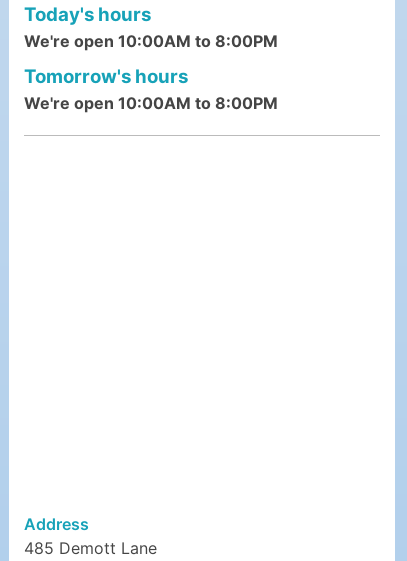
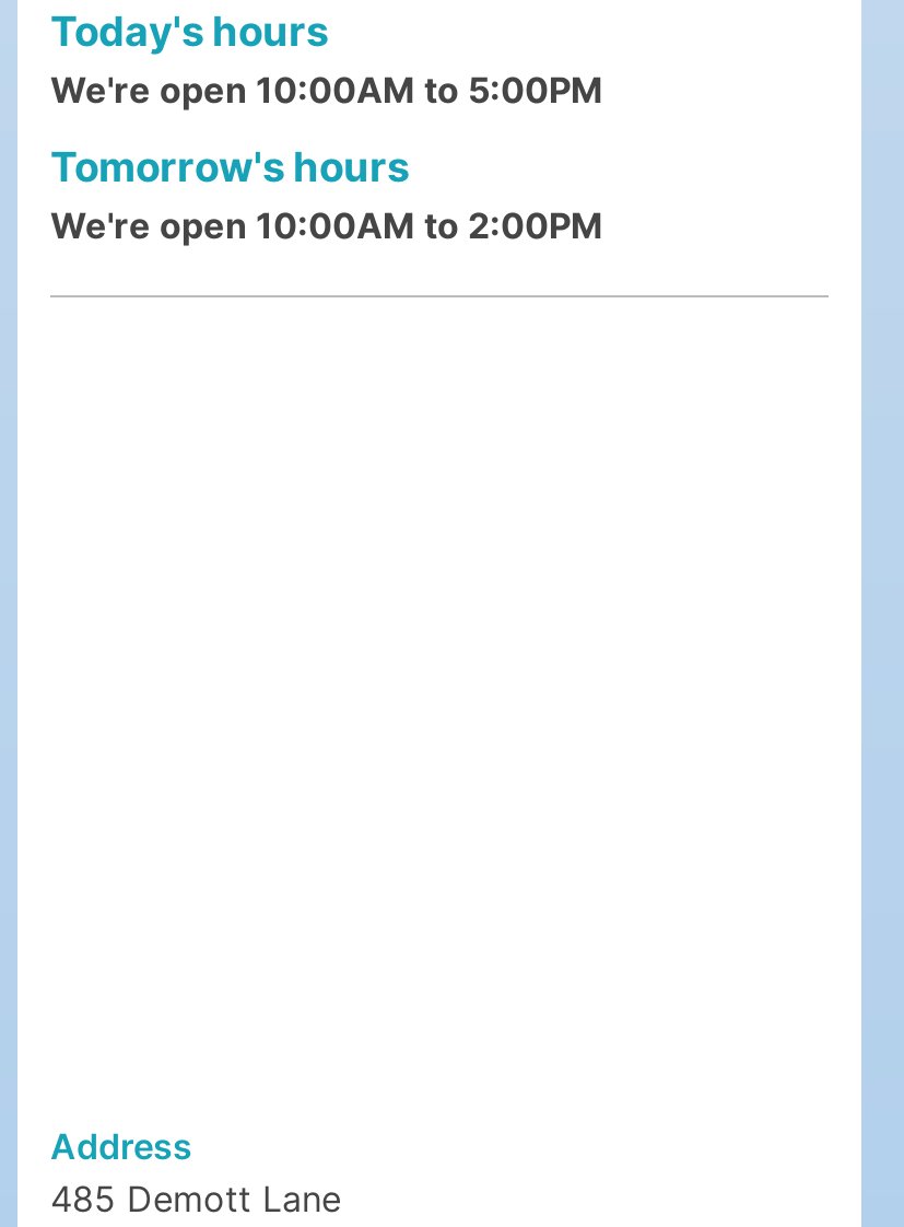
[24,31,278,51] We're open 10:00AM to 8:00PM -> [50,68,603,112] We're open 10:00AM to 5:00PM
[24,93,278,113] We're open 10:00AM to 8:00PM -> [50,203,603,247] We're open 10:00AM to 2:00PM

